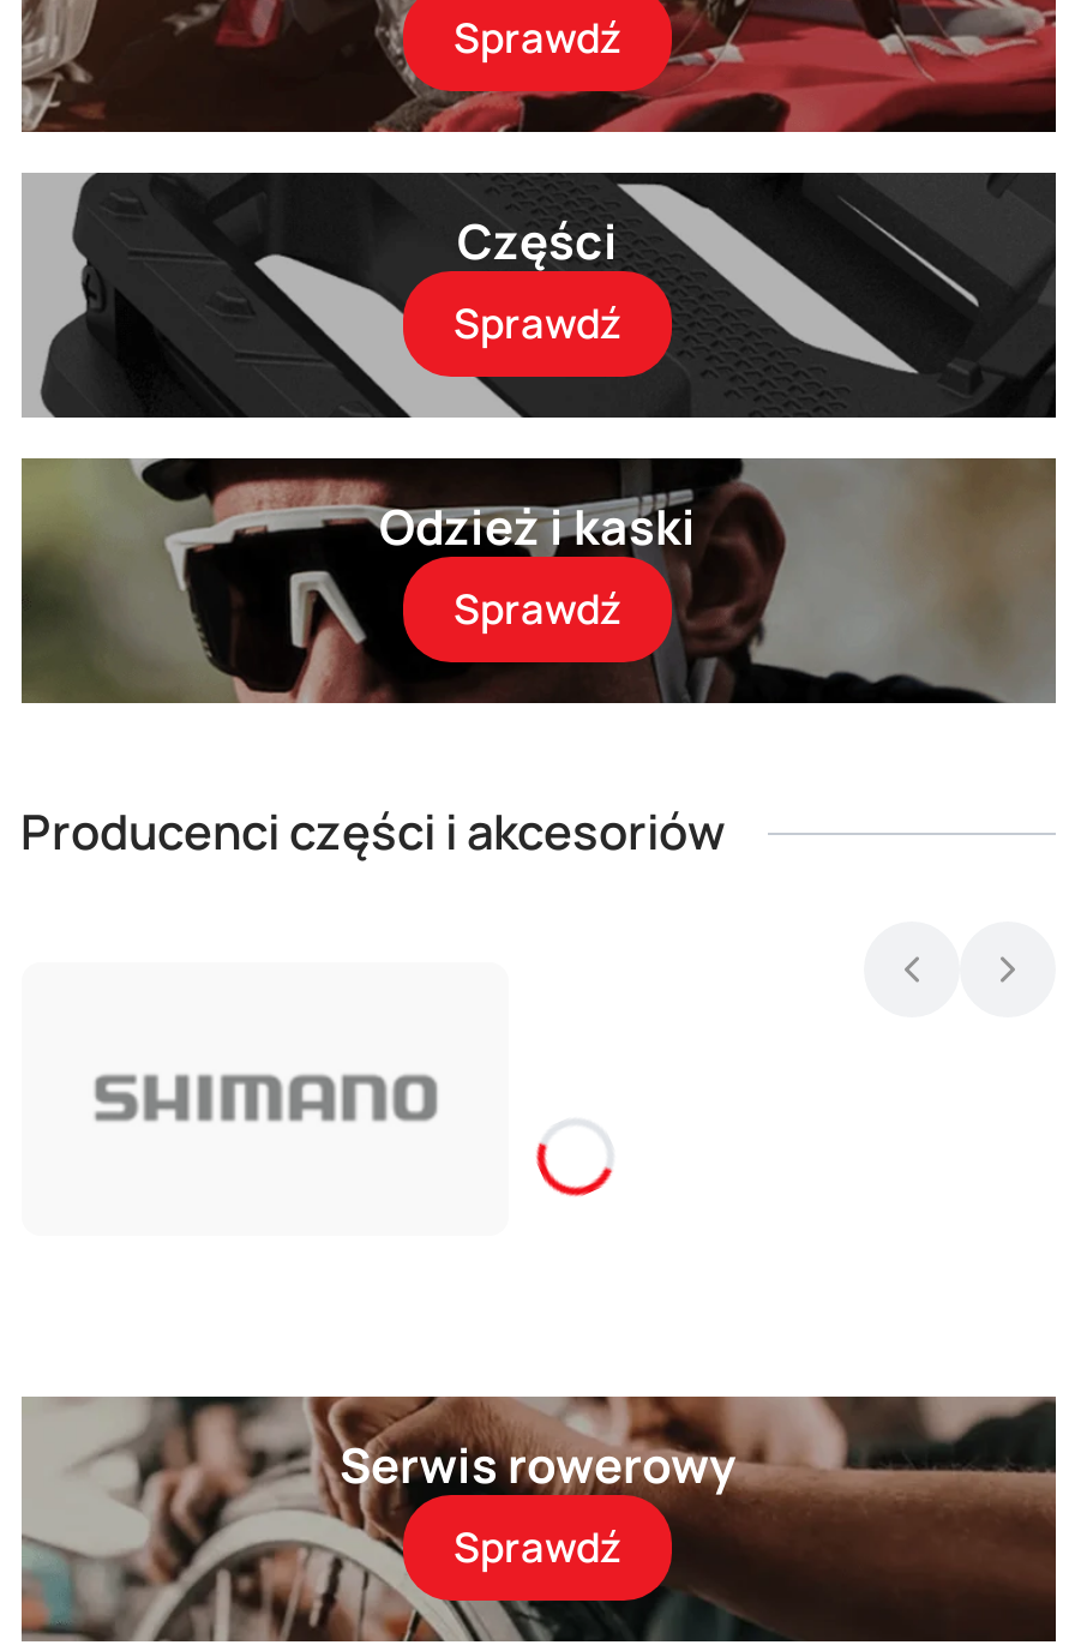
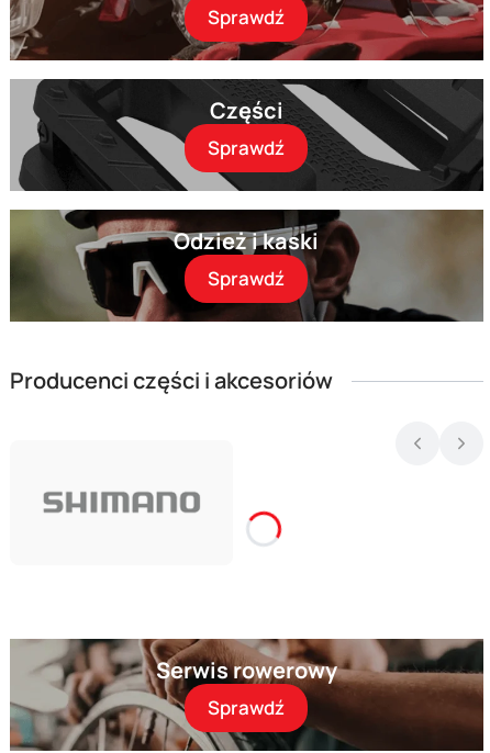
[535,1118,614,1197] [image] -> [246,510,282,547] [image]

